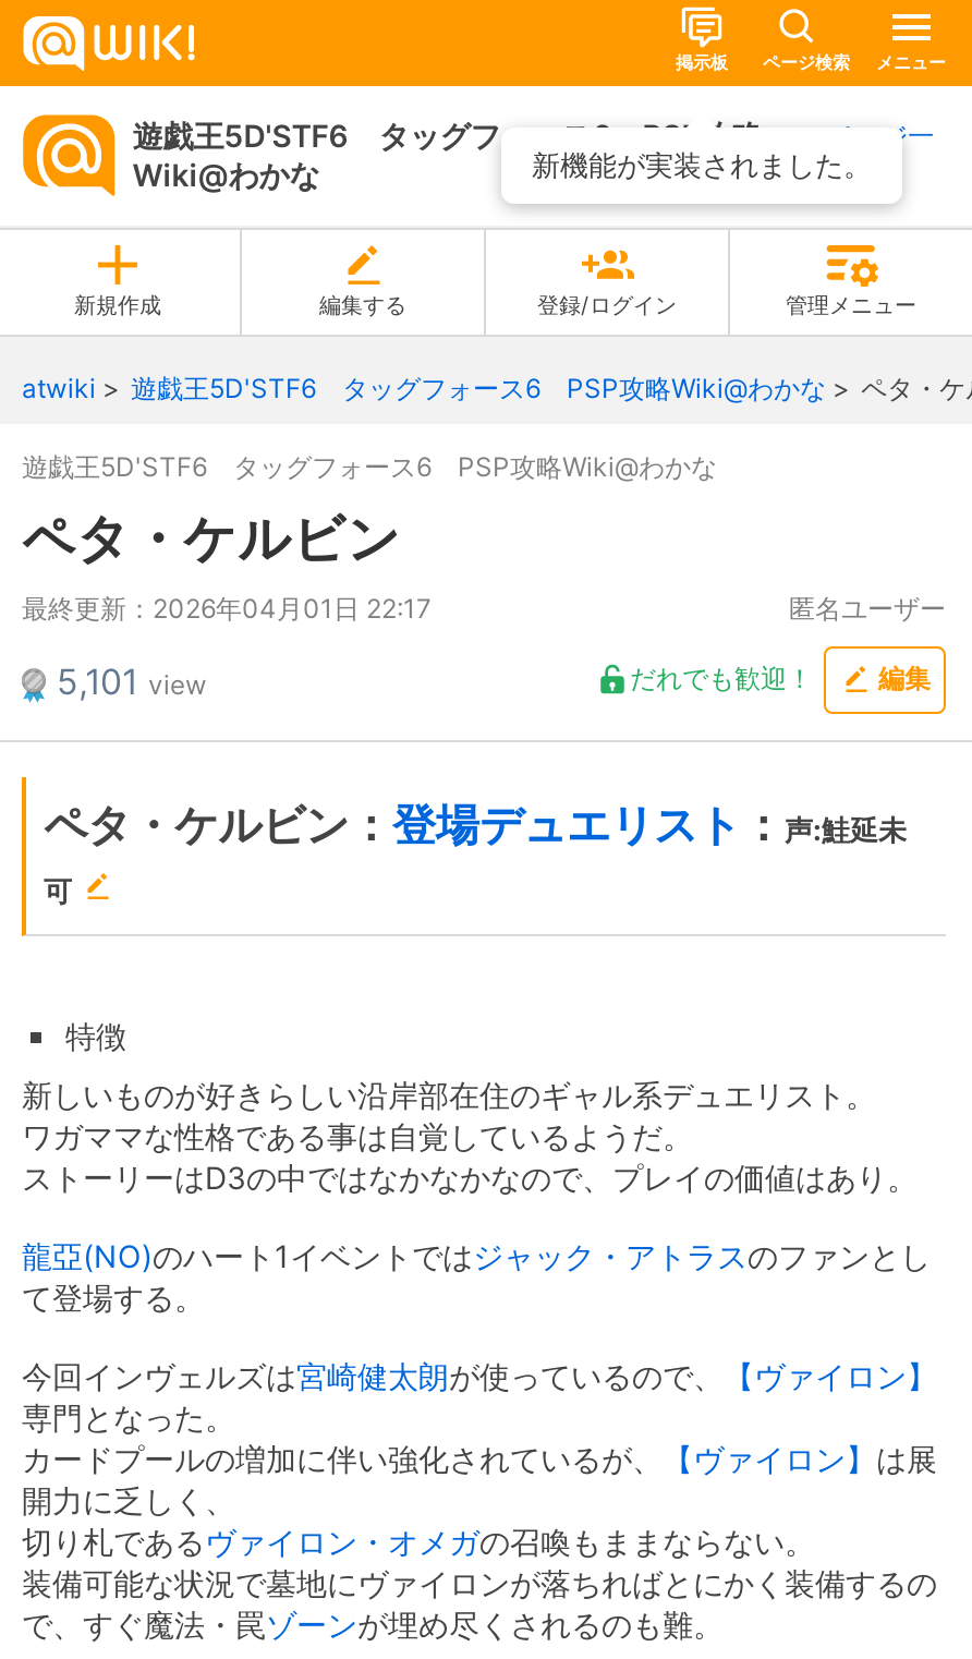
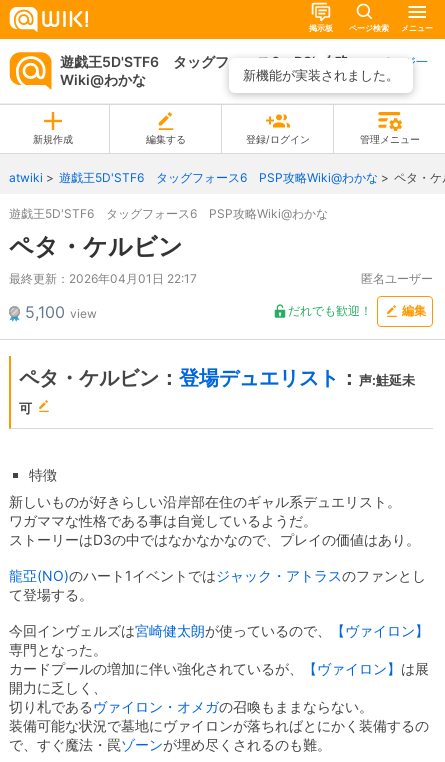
[57,658,207,702] 5,101 view -> [25,301,97,321] 5,100 view

